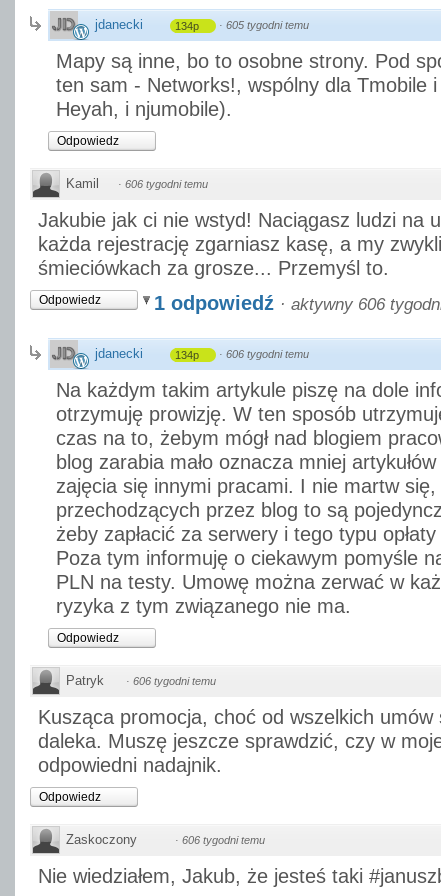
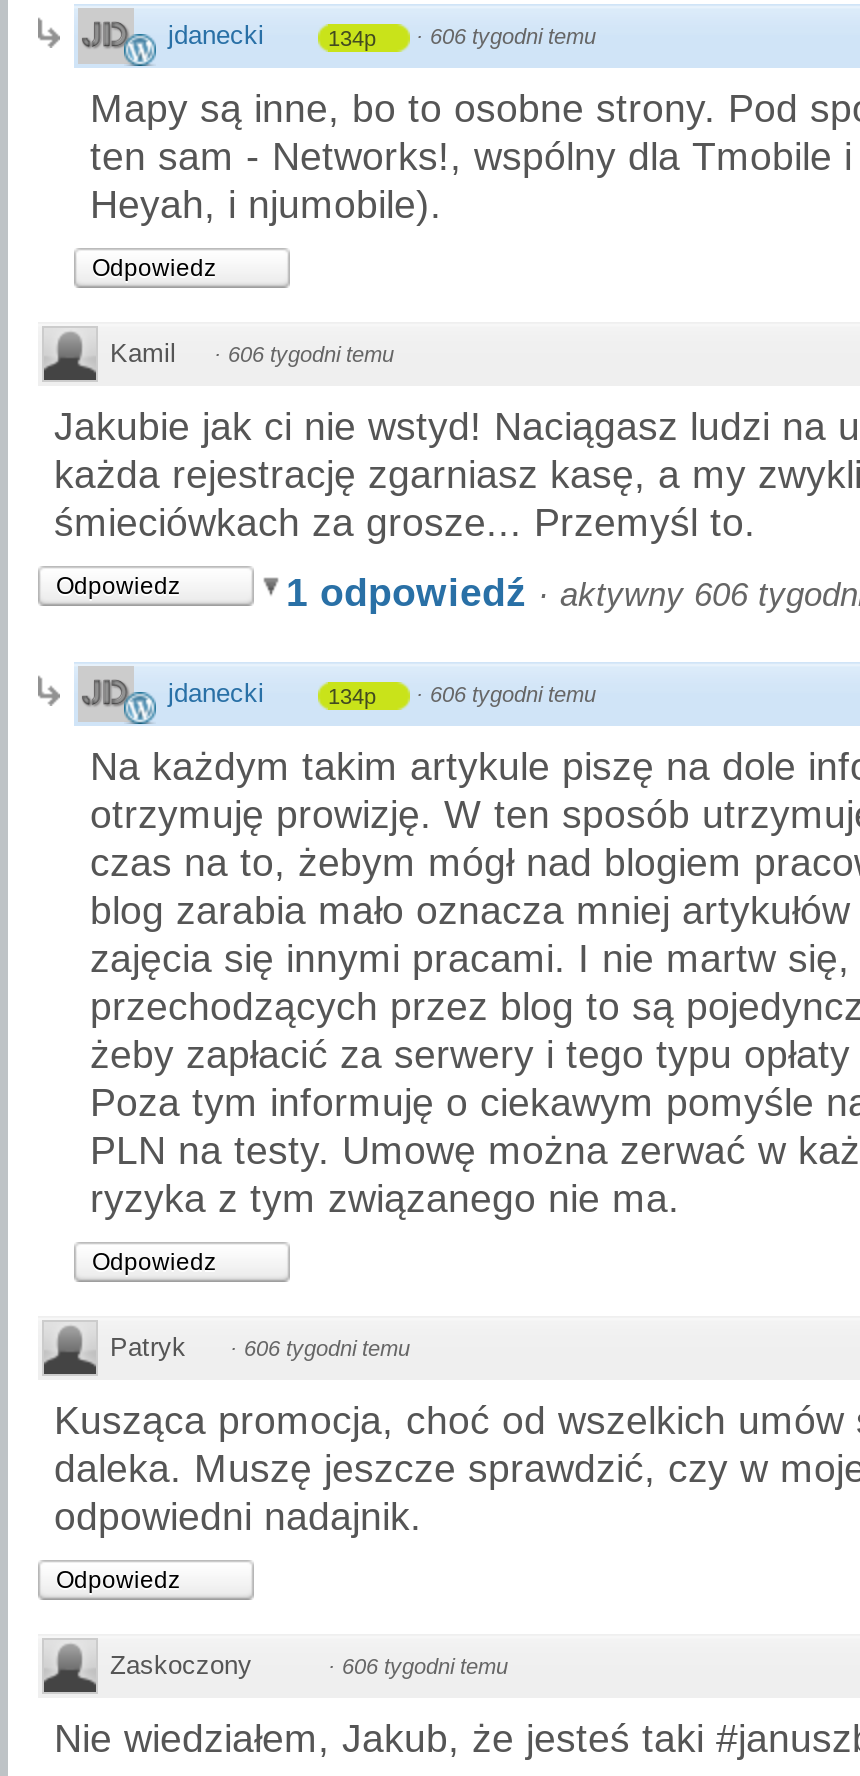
[175,19,309,32] 134p · 605 tygodni temu -> [328,24,596,50] 134p · 606 tygodni temu

